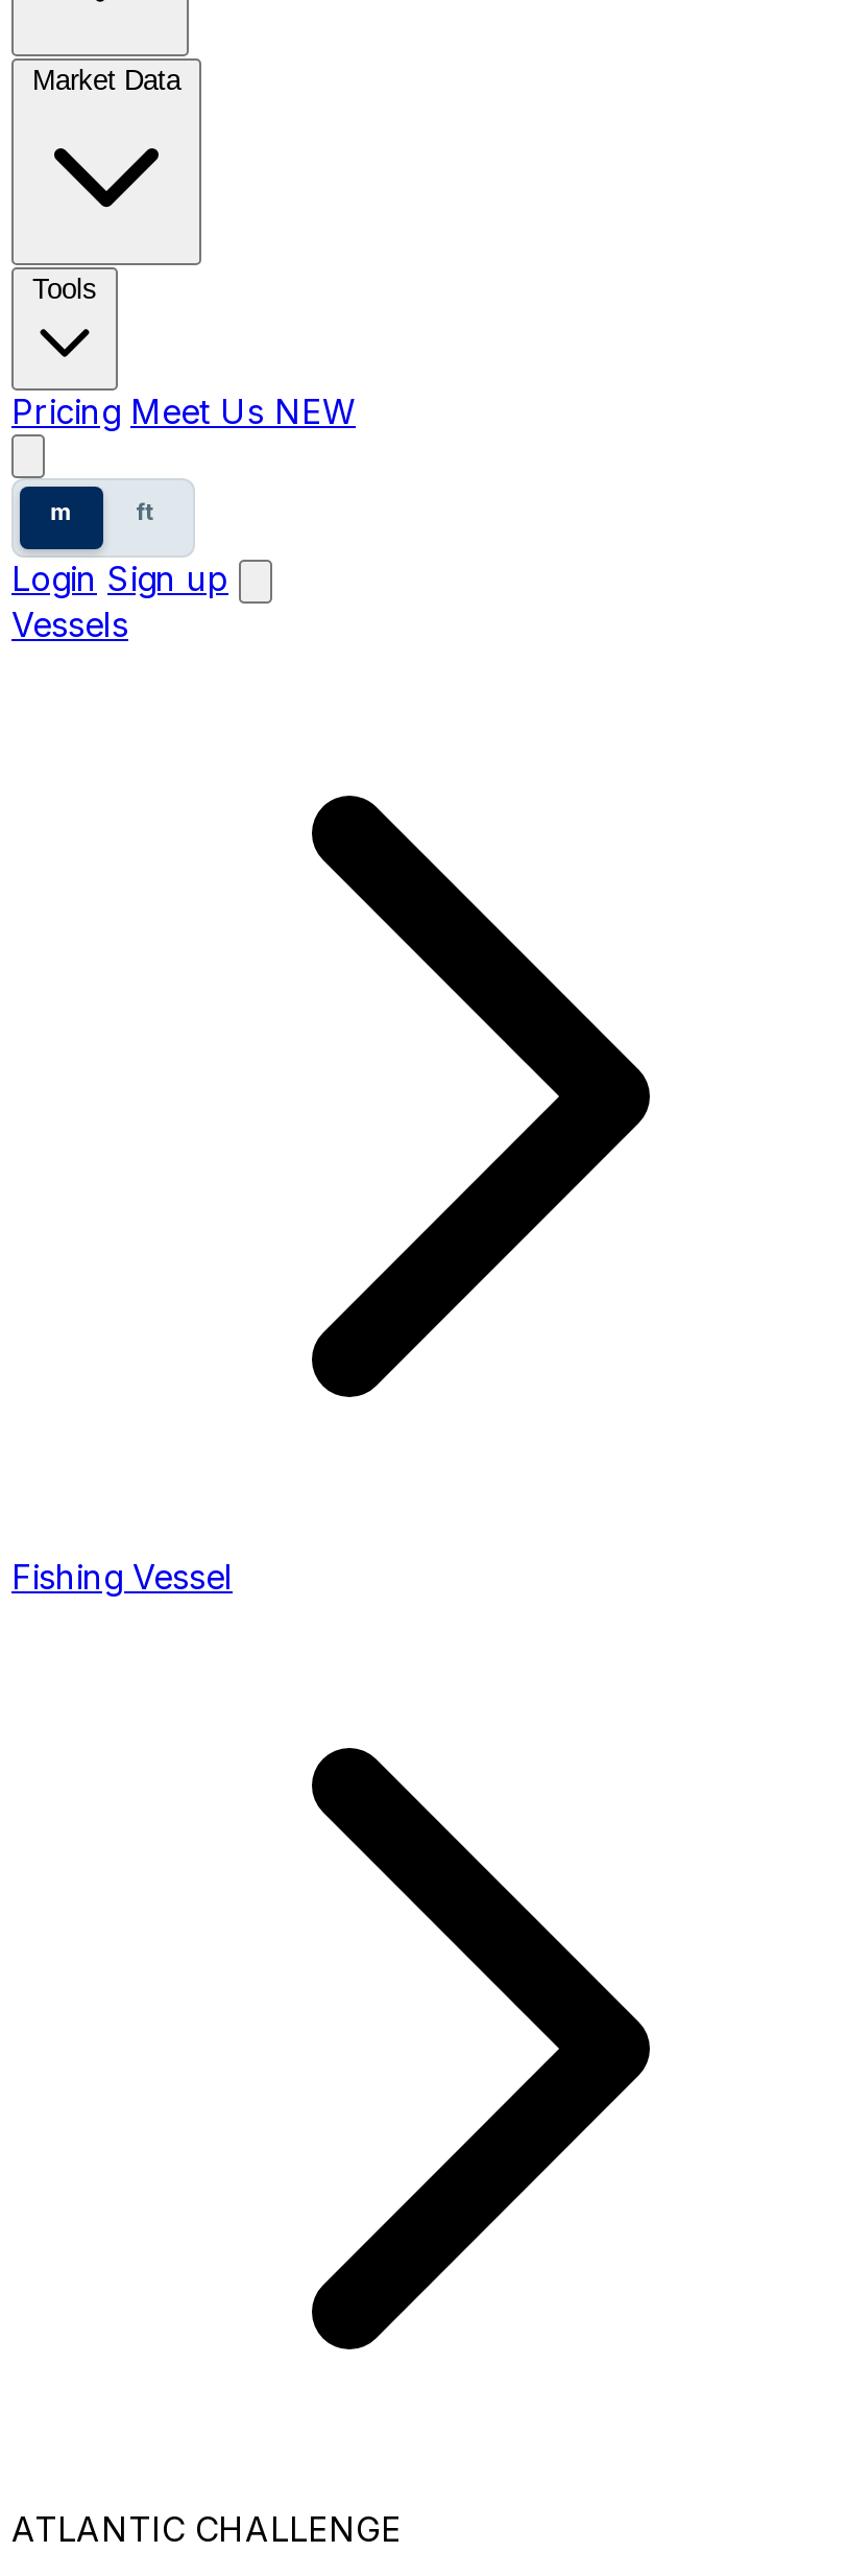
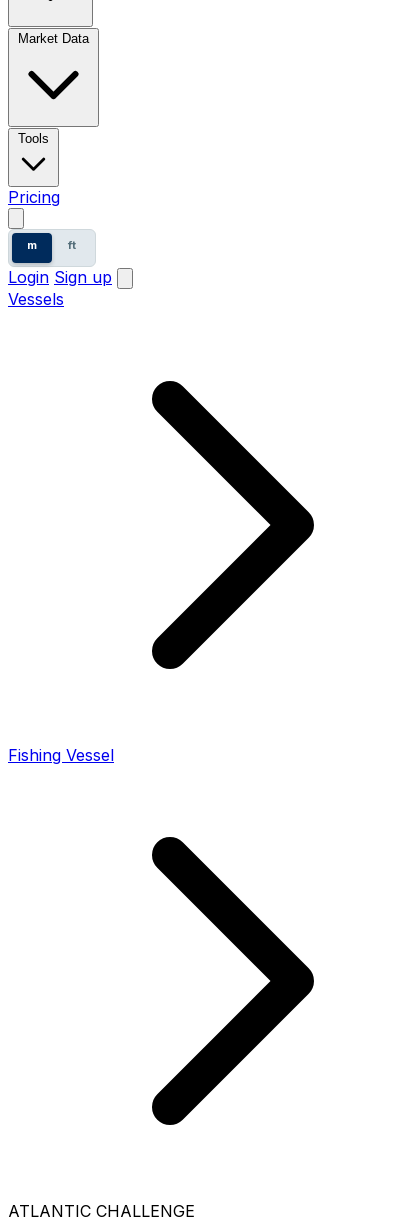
[11,391,356,432] Pricing Meet Us NEW -> [8,187,60,207] Pricing

